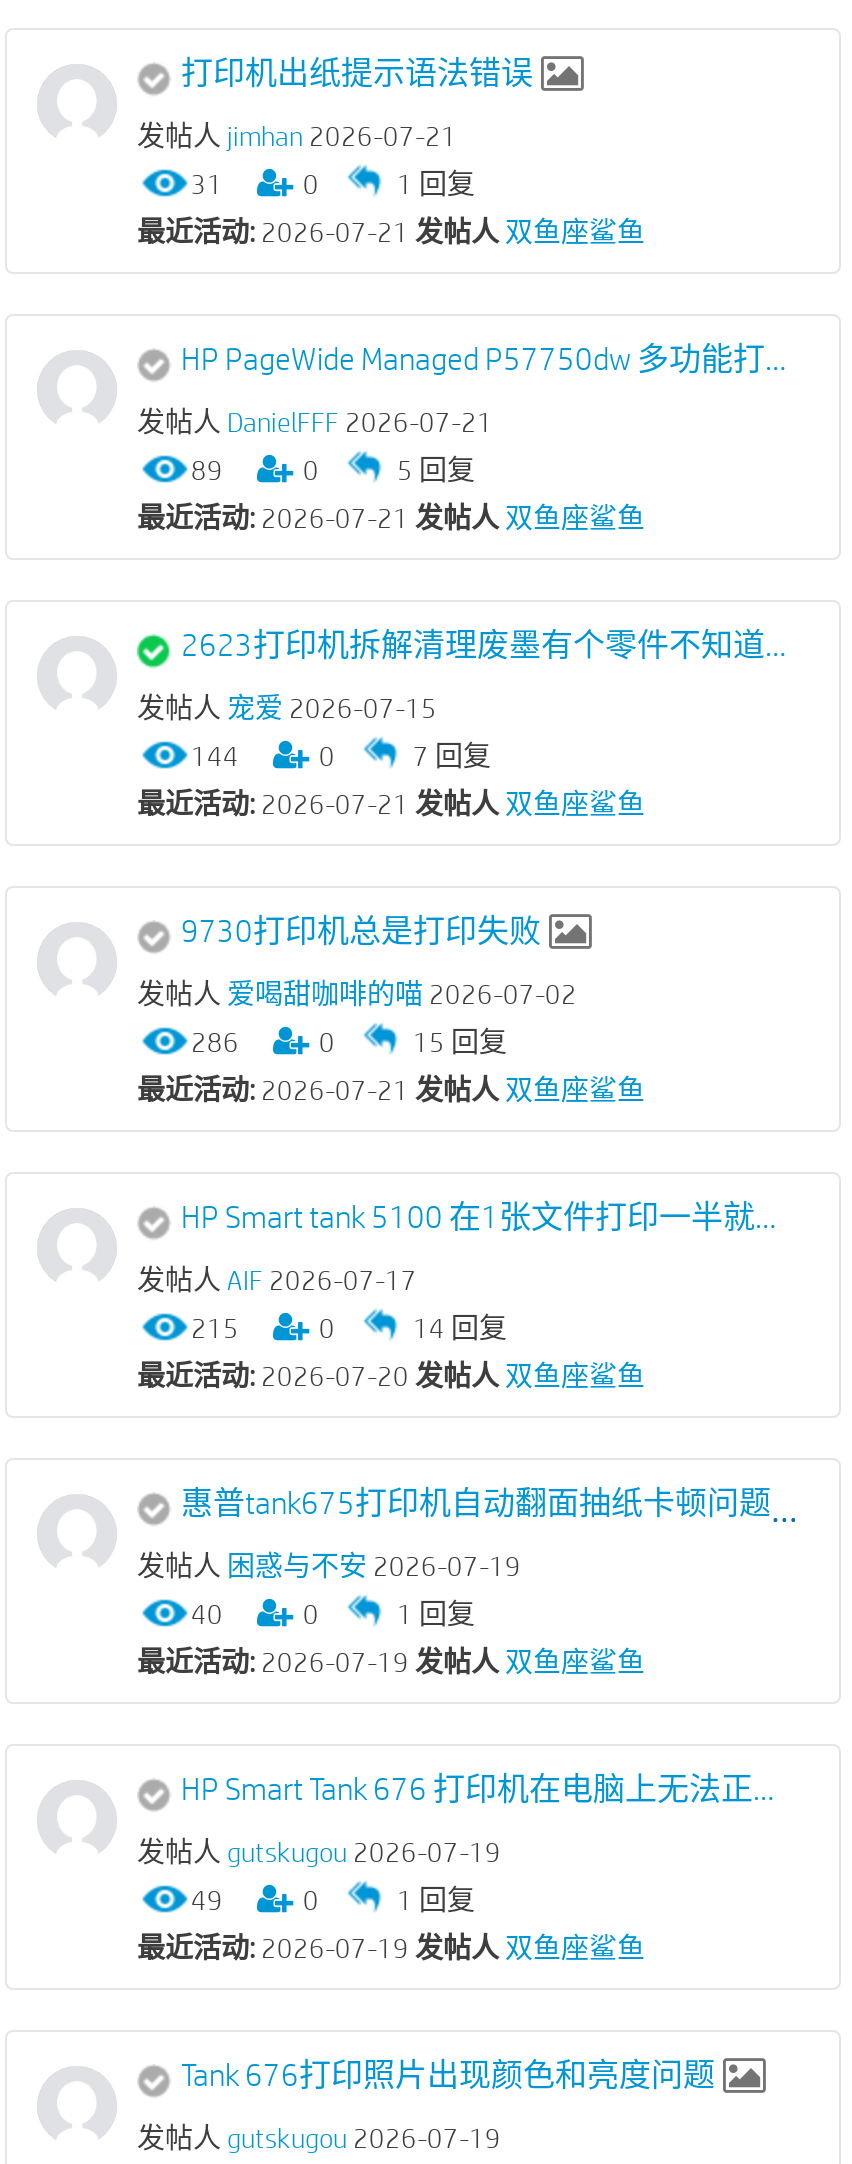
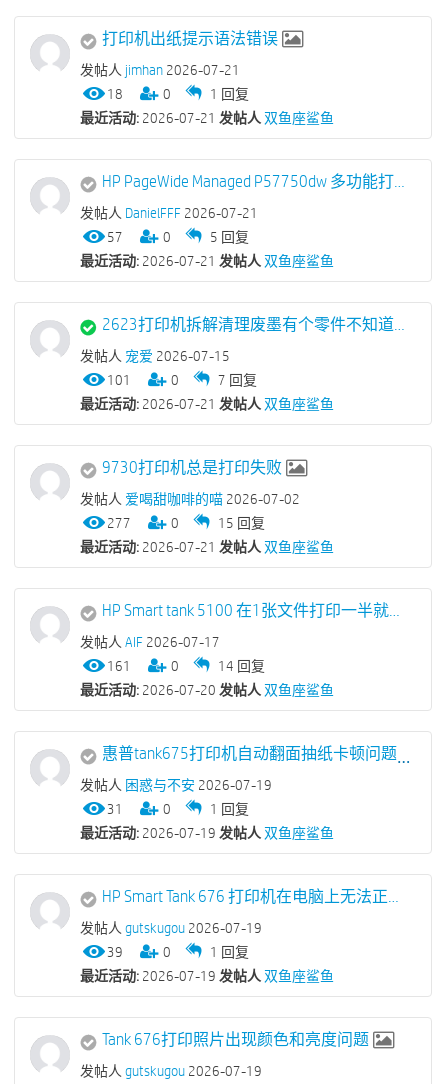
[191,166,223,202] 31 -> [107,85,123,103] 18
[191,452,223,488] 89 -> [107,228,123,246] 57
[191,738,239,774] 144 -> [107,371,131,389] 101
[191,1024,239,1060] 286 -> [107,514,131,532] 277
[191,1310,239,1346] 215 -> [107,657,131,675] 161
[191,1596,223,1632] 40 -> [107,800,123,818] 31
[191,1882,223,1918] 49 -> [107,943,123,961] 39

